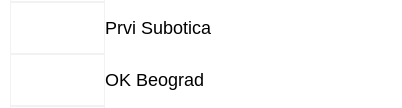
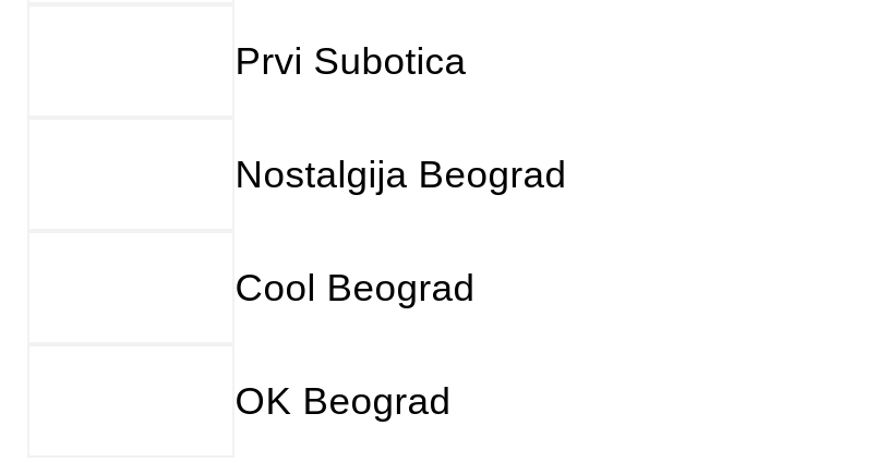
none -> [235,153,567,310] Nostalgija Beograd | Cool Beograd

